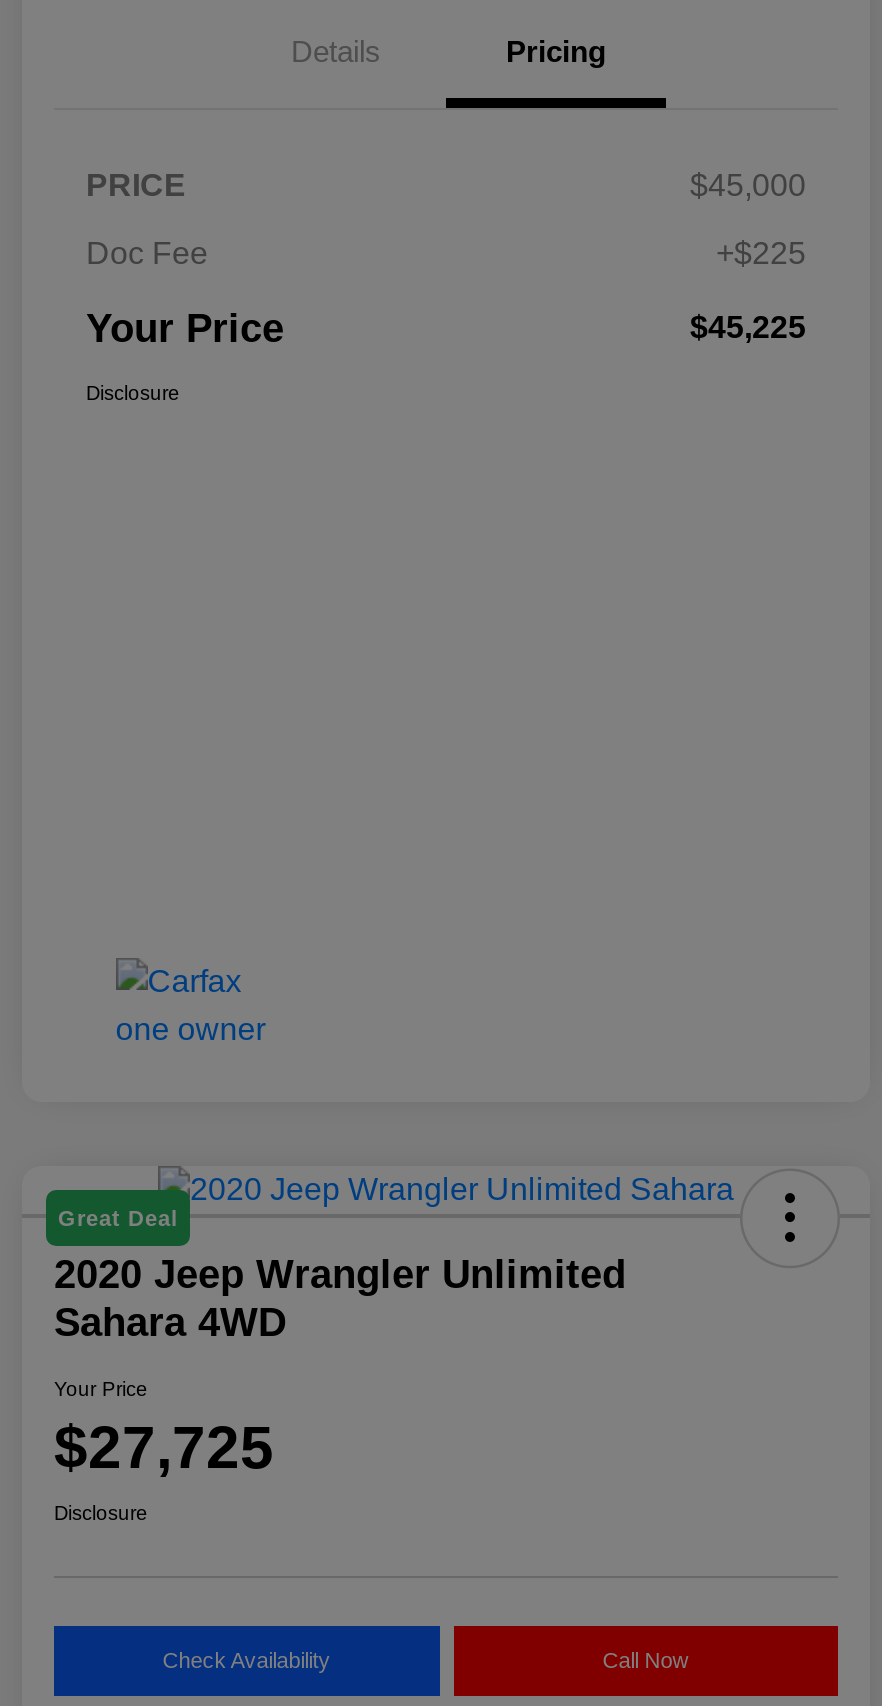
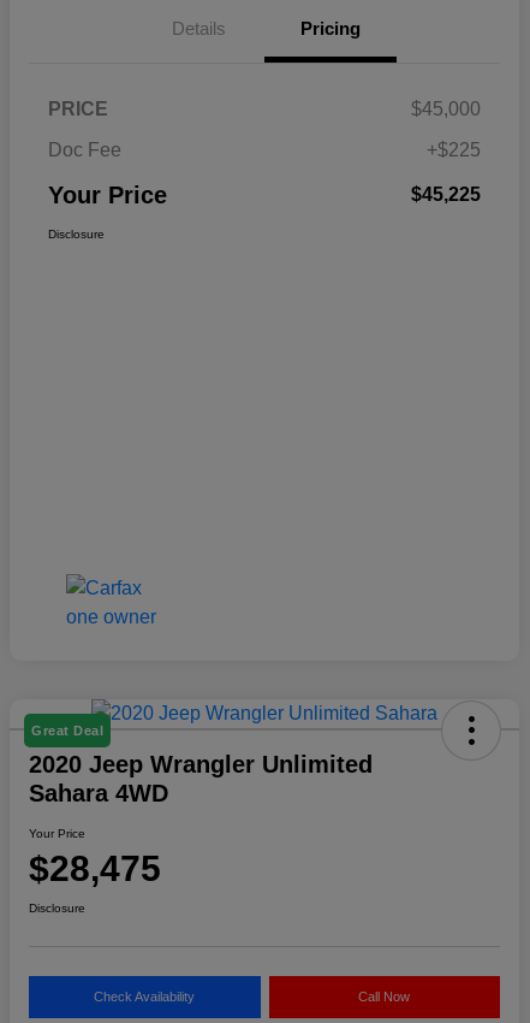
[54,1414,274,1480] $27,725 -> [29,848,161,888] $28,475

